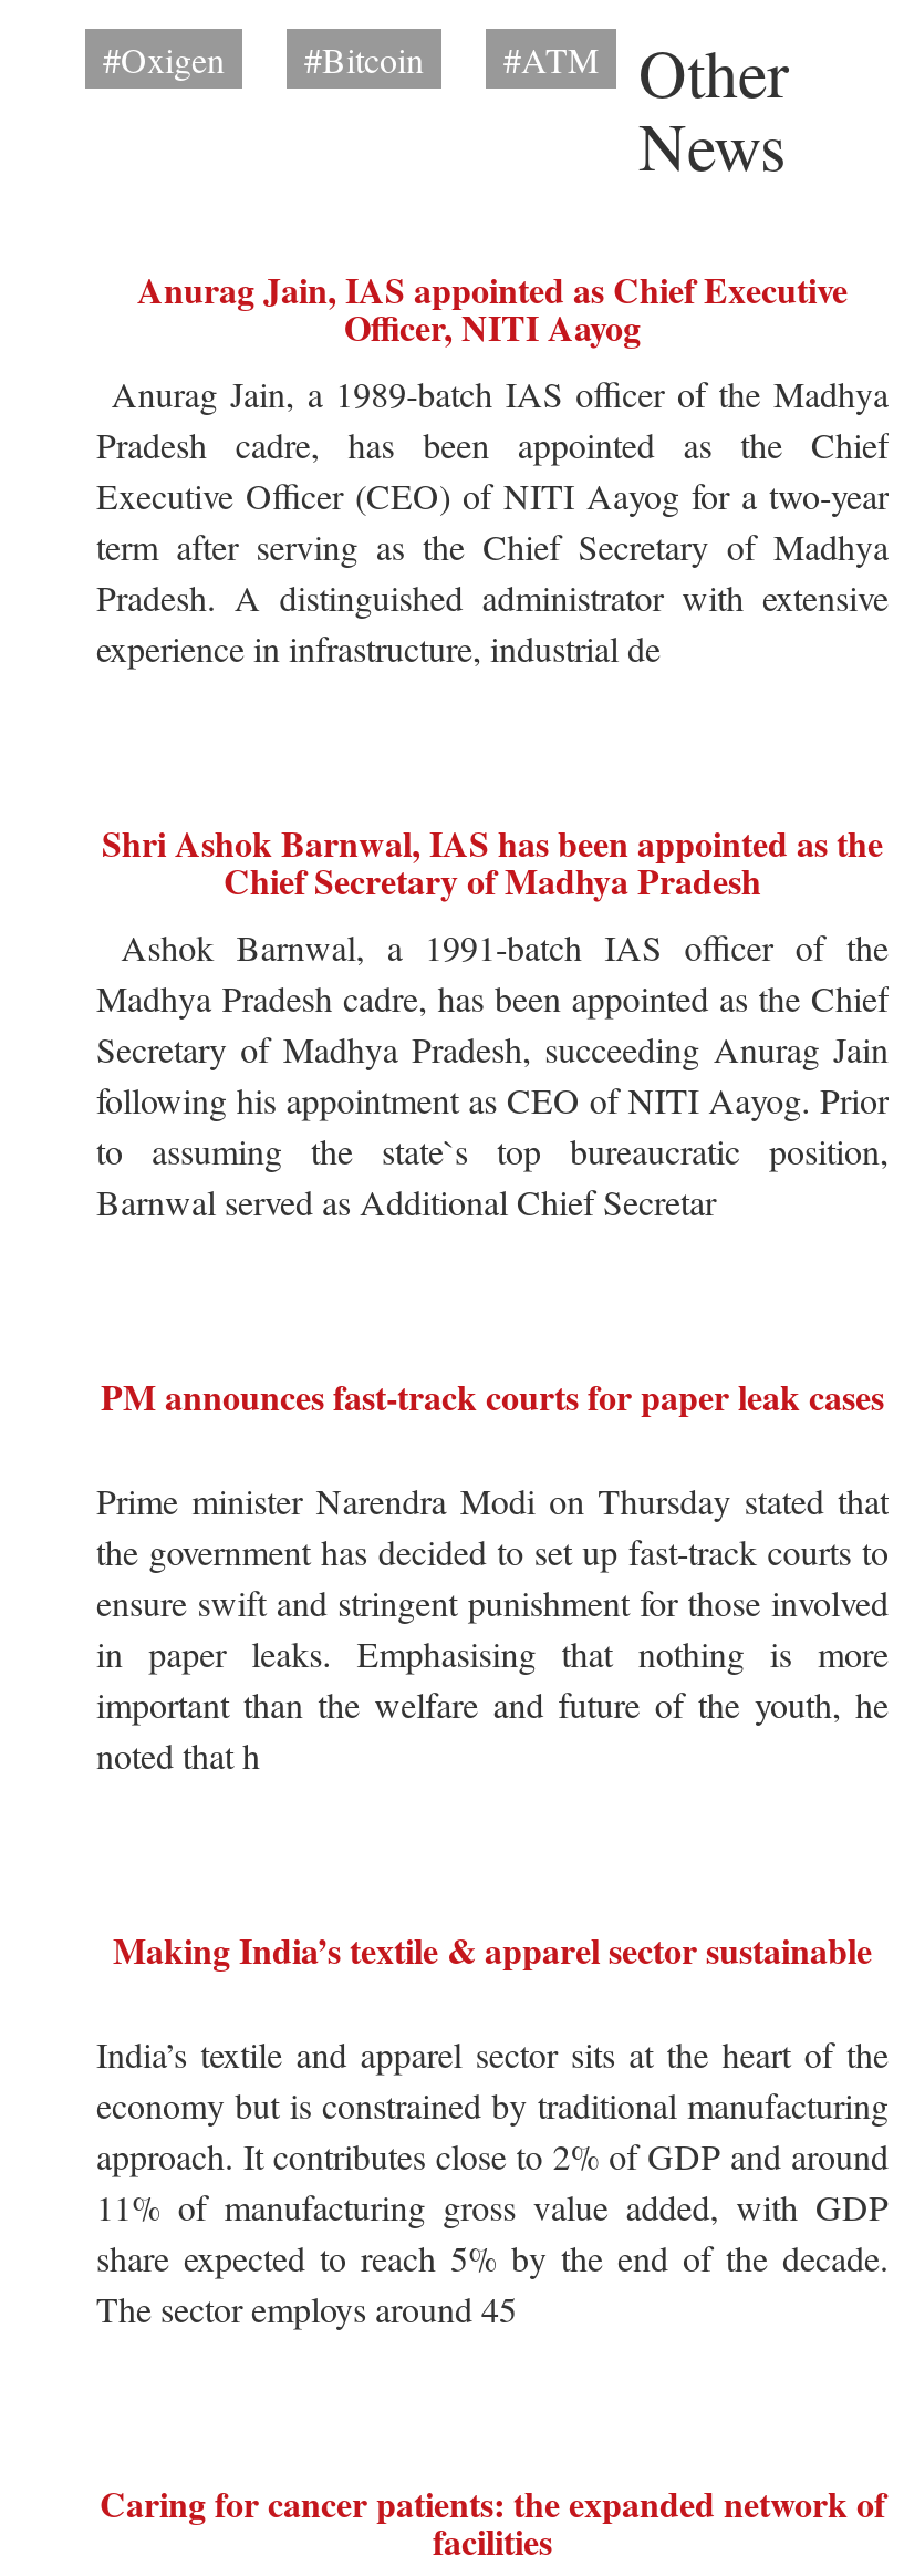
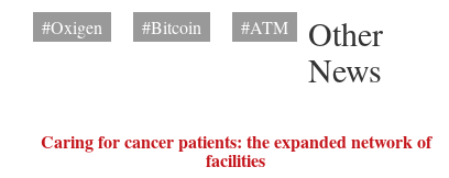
[96,263,889,670] Anurag Jain, IAS appointed as Chief Executive | Officer, NITI Aayog | Anurag Jain, a 1989-batch IAS officer of the Madhya | Pradesh cadre, has been appointed as the Chief | Executive Officer (CEO) of NITI Aayog for a two-year | term after serving as the Chief Secretary of Madhya | Pradesh. A distinguished administrator with extensive | experience in infrastructure, industrial de -> none
[96,816,889,1223] Shri Ashok Barnwal, IAS has been appointed as the | Chief Secretary of Madhya Pradesh | Ashok Barnwal, a 1991-batch IAS officer of the | Madhya Pradesh cadre, has been appointed as the Chief | Secretary of Madhya Pradesh, succeeding Anurag Jain | following his appointment as CEO of NITI Aayog. Prior | to assuming the state`s top bureaucratic position, | Barnwal served as Additional Chief Secretar -> none
[96,1370,889,1777] PM announces fast-track courts for paper leak cases | Prime minister Narendra Modi on Thursday stated that | the government has decided to set up fast-track courts to | ensure swift and stringent punishment for those involved | in paper leaks. Emphasising that nothing is more | important than the welfare and future of the youth, he | noted that h -> none
[96,1923,889,2330] Making India’s textile & apparel sector sustainable | India’s textile and apparel sector sits at the heart of the | economy but is constrained by traditional manufacturing | approach. It contributes close to 2% of GDP and around | 11% of manufacturing gross value added, with GDP | share expected to reach 5% by the end of the decade. | The sector employs around 45 -> none

